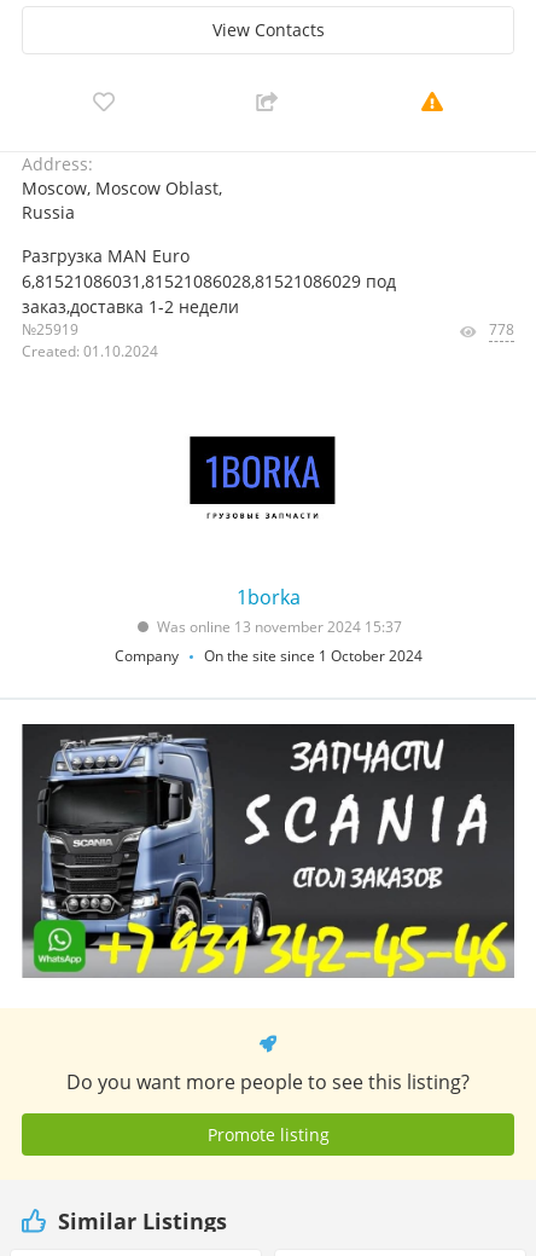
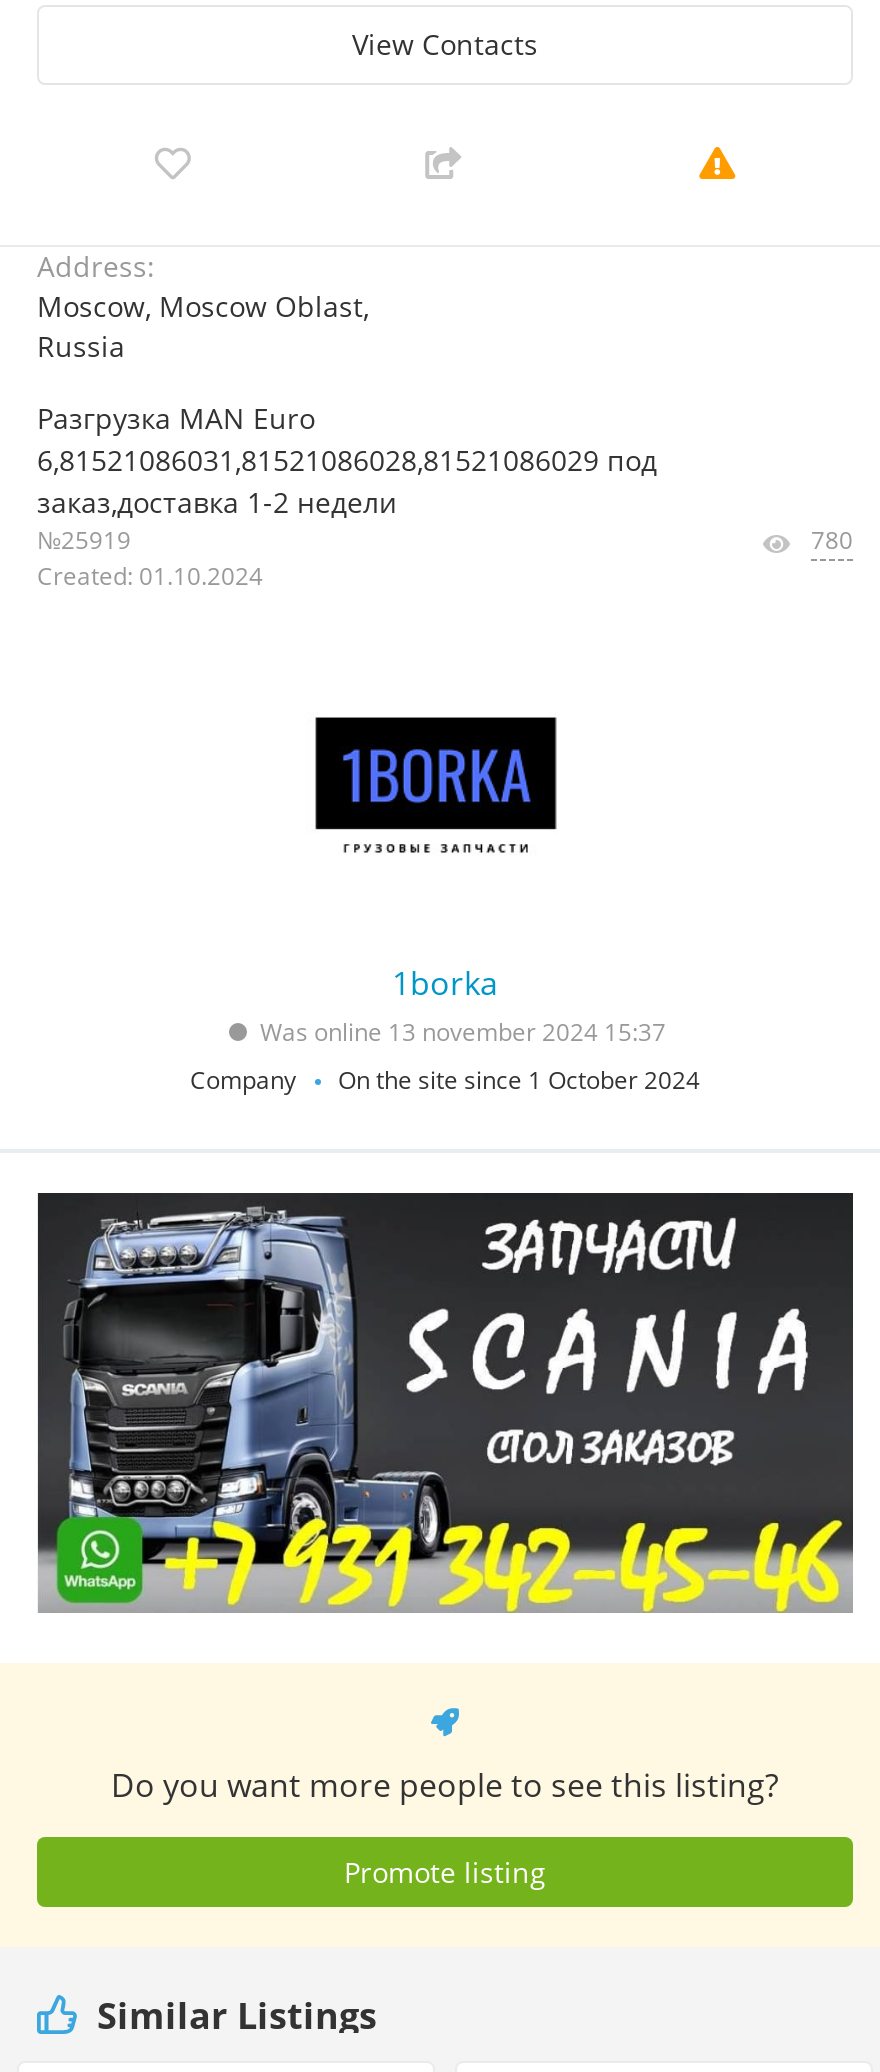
[489,319,514,340] 778 -> [811,523,853,557] 780

